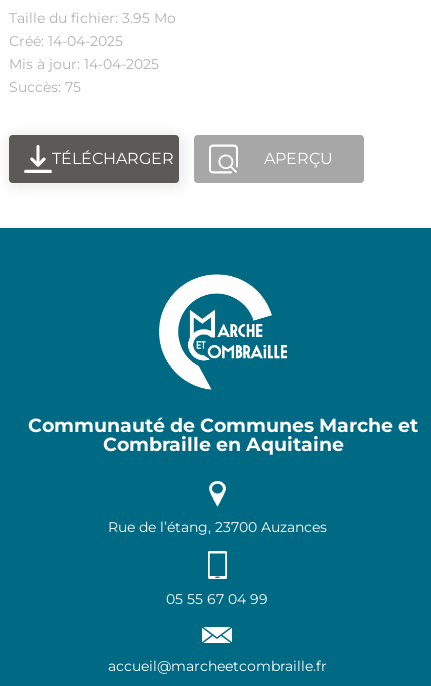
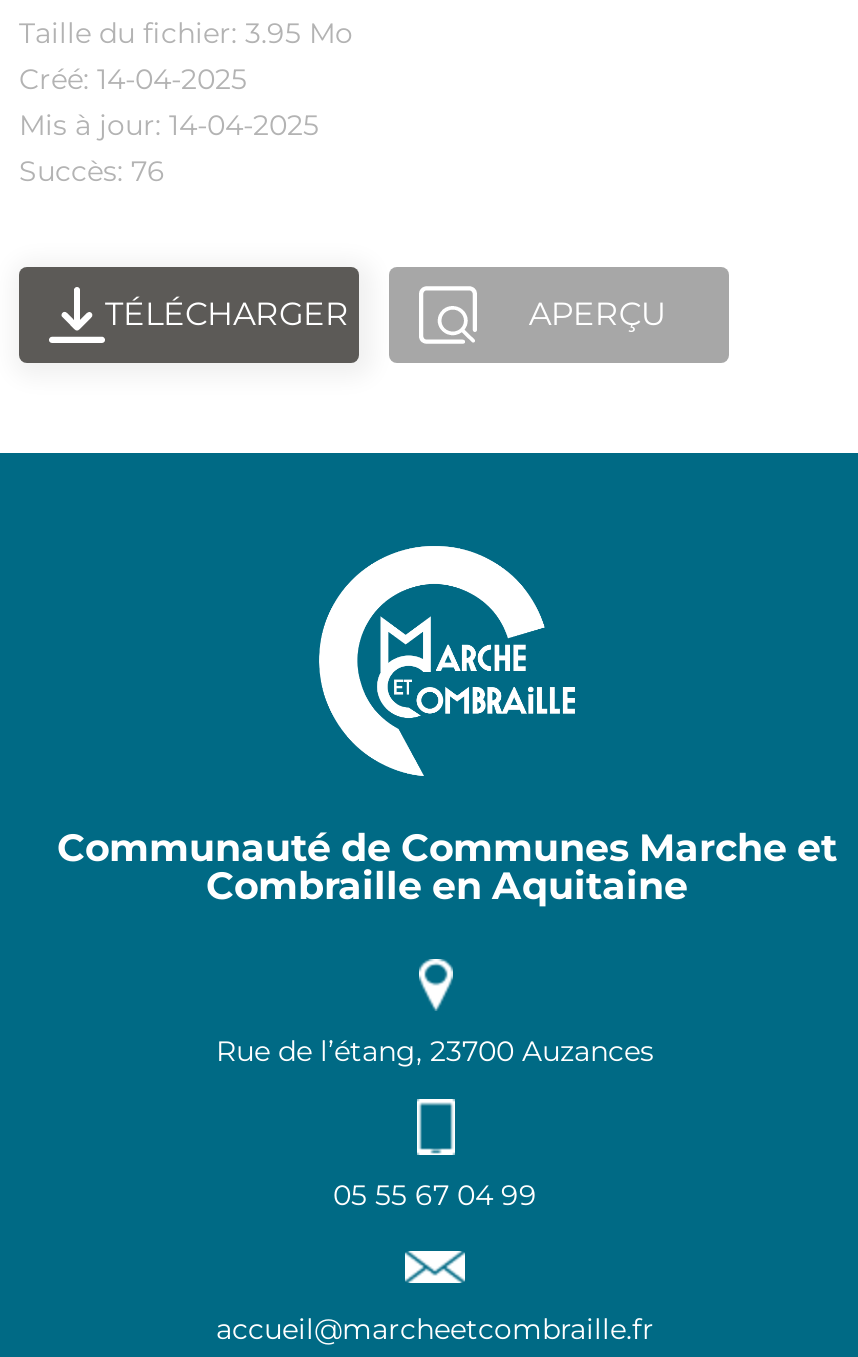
[9,78,81,96] Succès: 75 -> [19,153,165,189] Succès: 76

